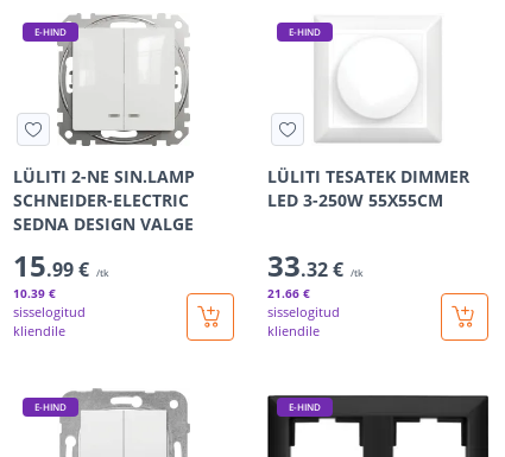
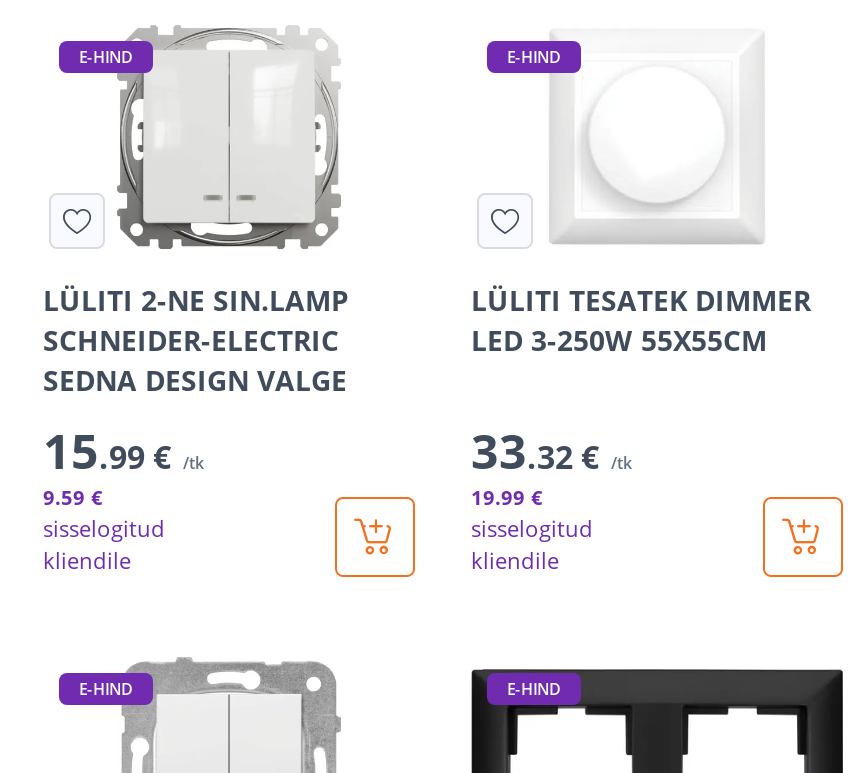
[13,285,56,302] 10.39 € -> [43,483,103,511] 9.59 €
[267,285,310,302] 21.66 € -> [471,483,543,511] 19.99 €

